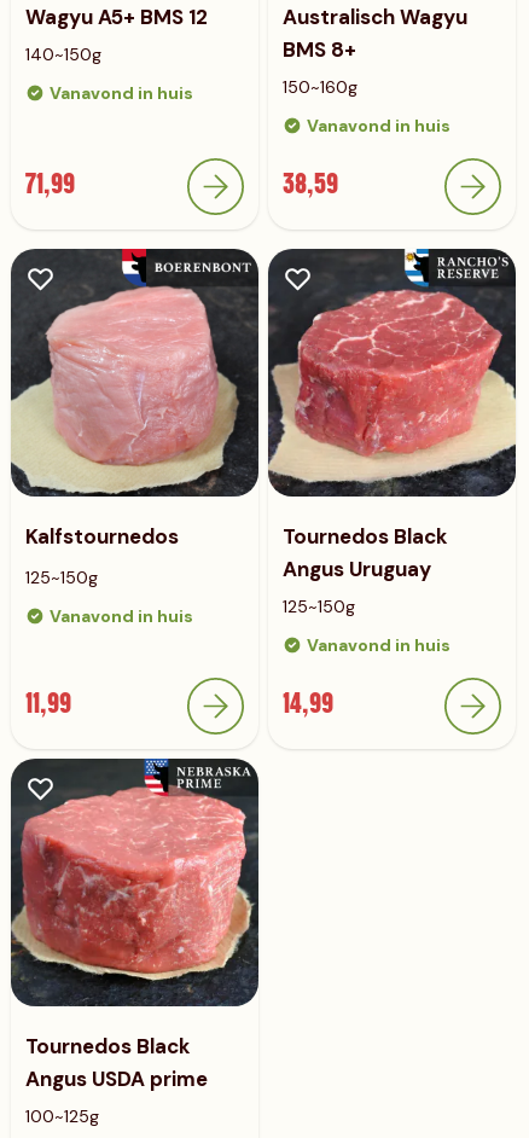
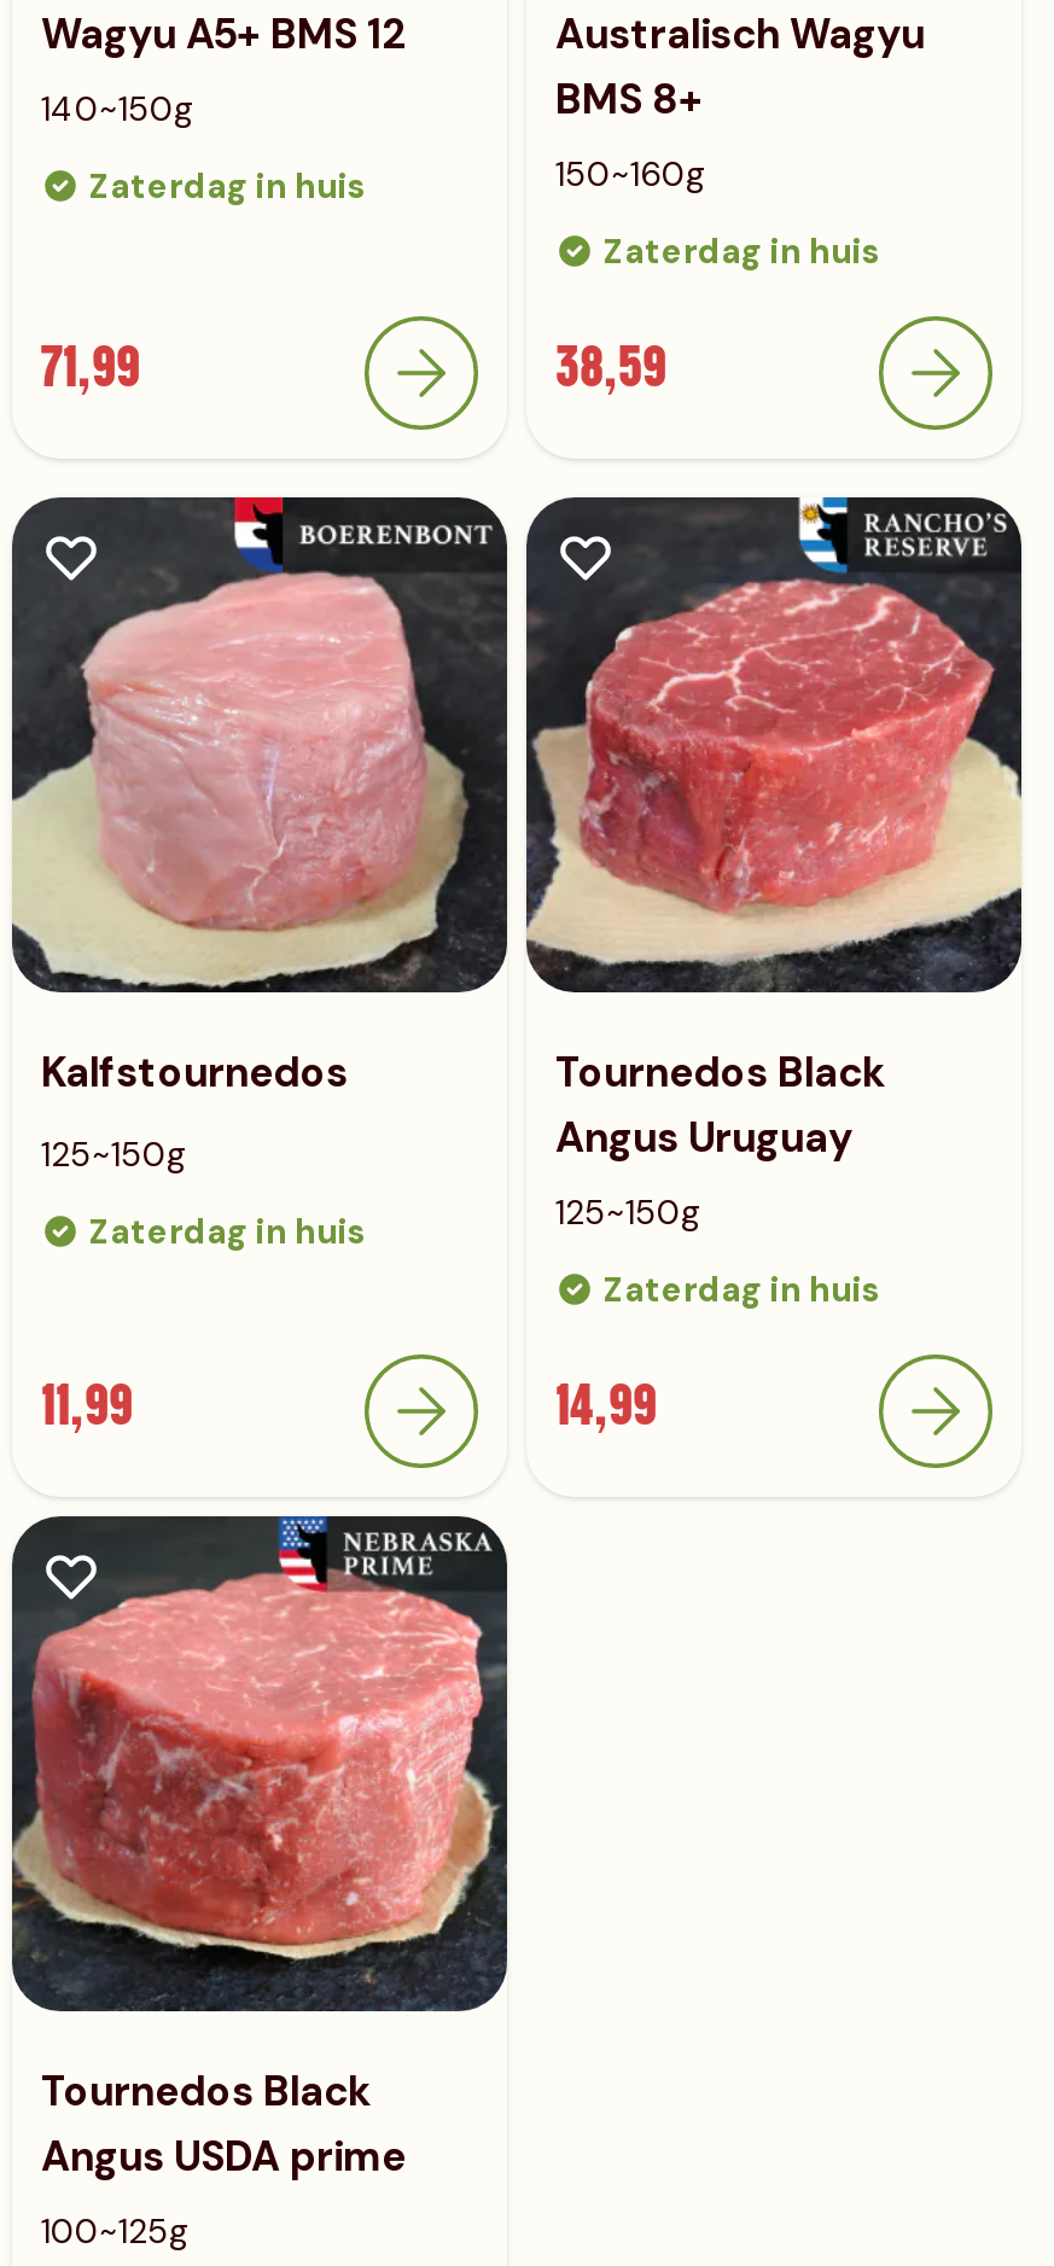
[50,82,193,104] Vanavond in huis -> [89,164,367,208] Zaterdag in huis
[307,115,450,137] Vanavond in huis -> [604,229,881,273] Zaterdag in huis
[50,605,193,627] Vanavond in huis -> [89,1210,367,1253] Zaterdag in huis
[307,634,450,656] Vanavond in huis -> [604,1268,881,1311] Zaterdag in huis

